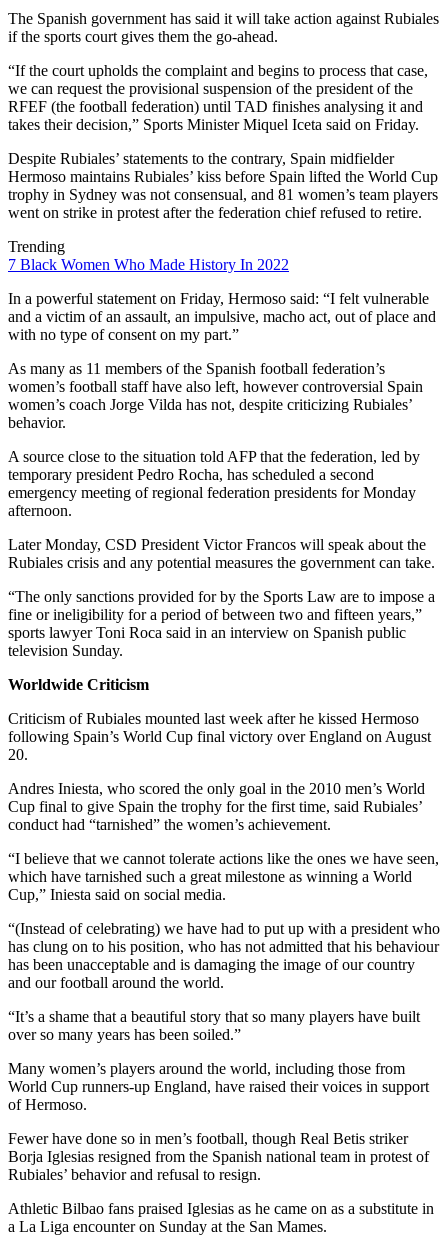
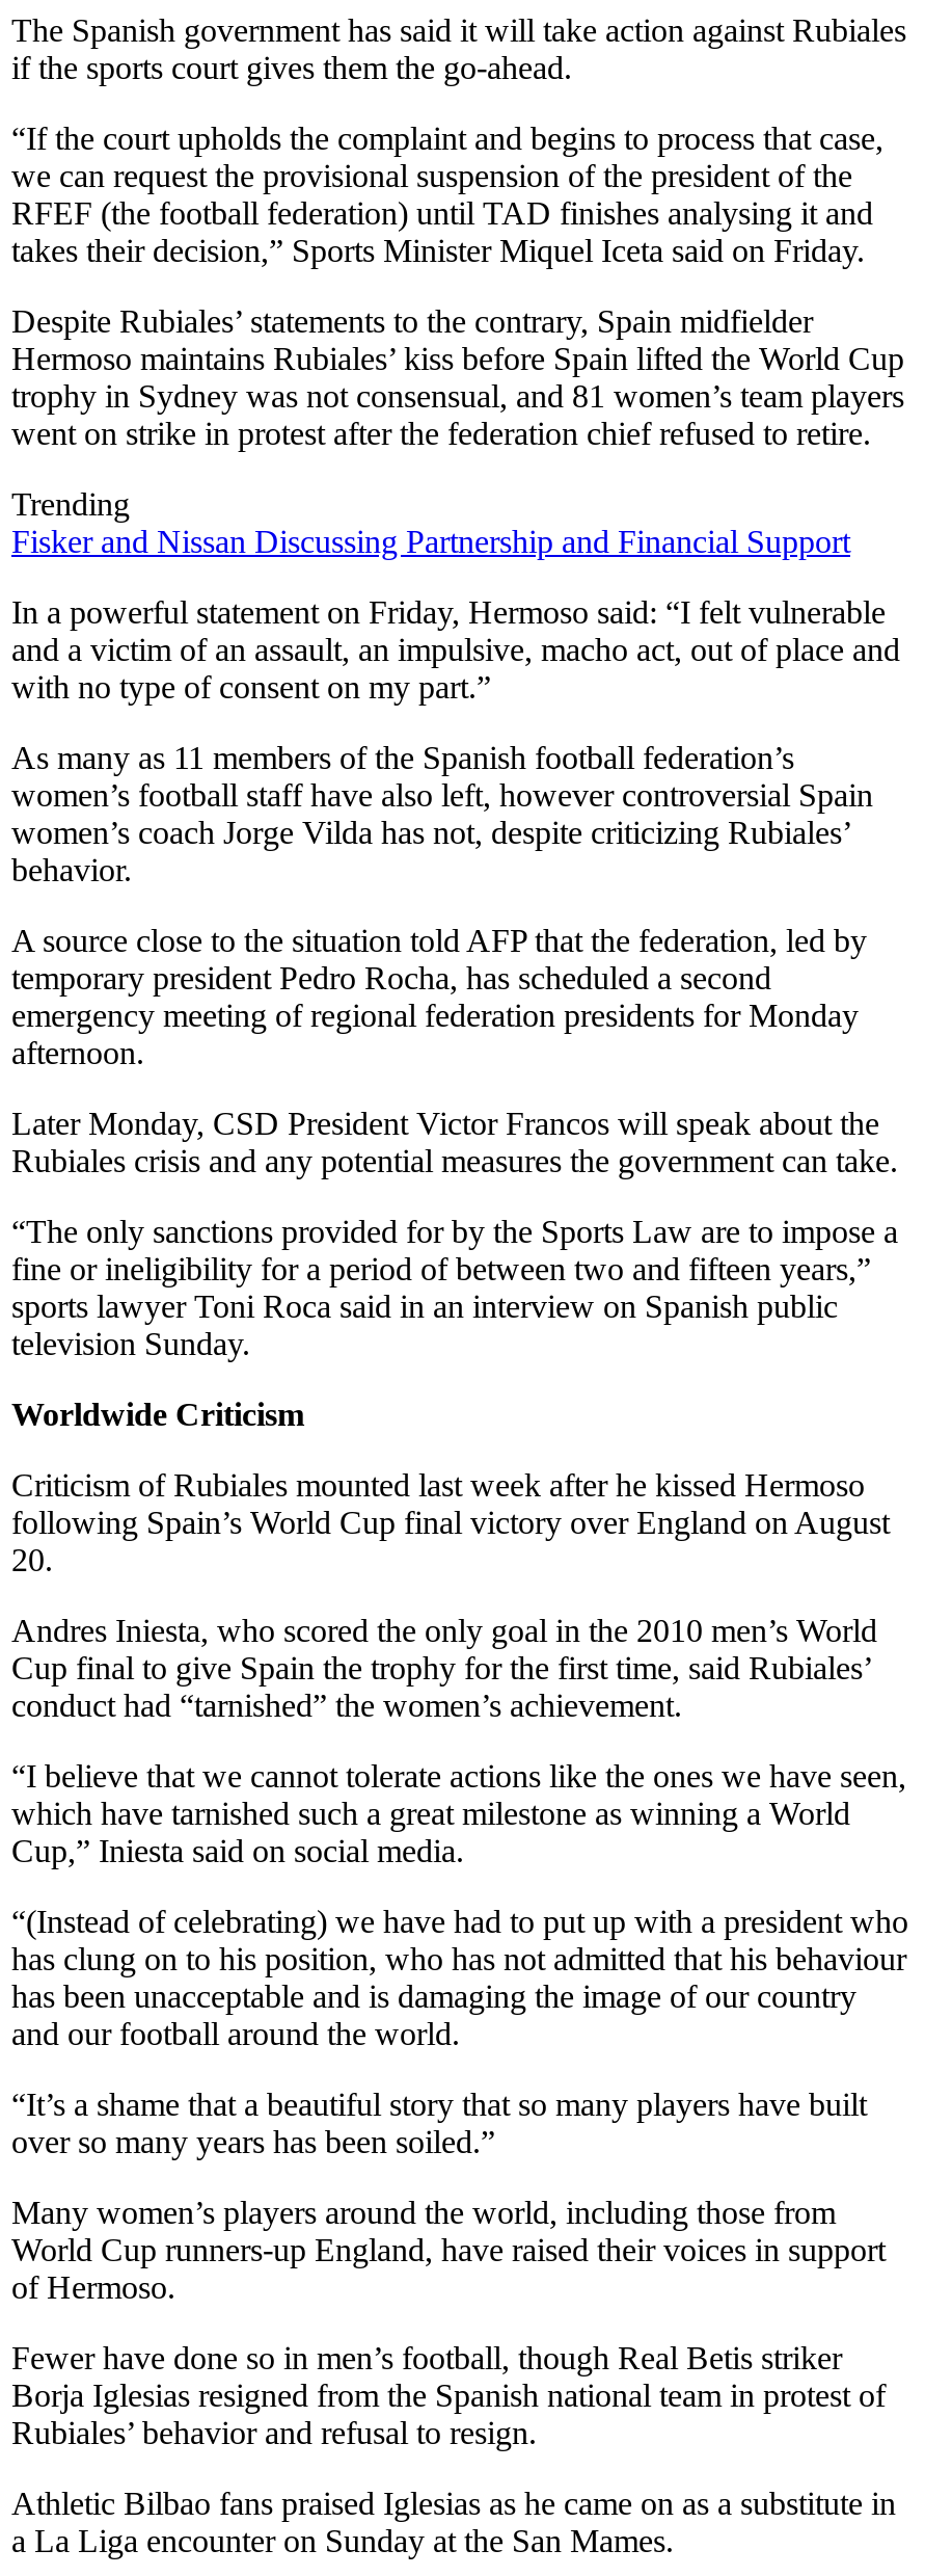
[8,256,289,273] 7 Black Women Who Made History In 2022 -> [11,523,850,558] Fisker and Nissan Discussing Partnership and Financial Support

